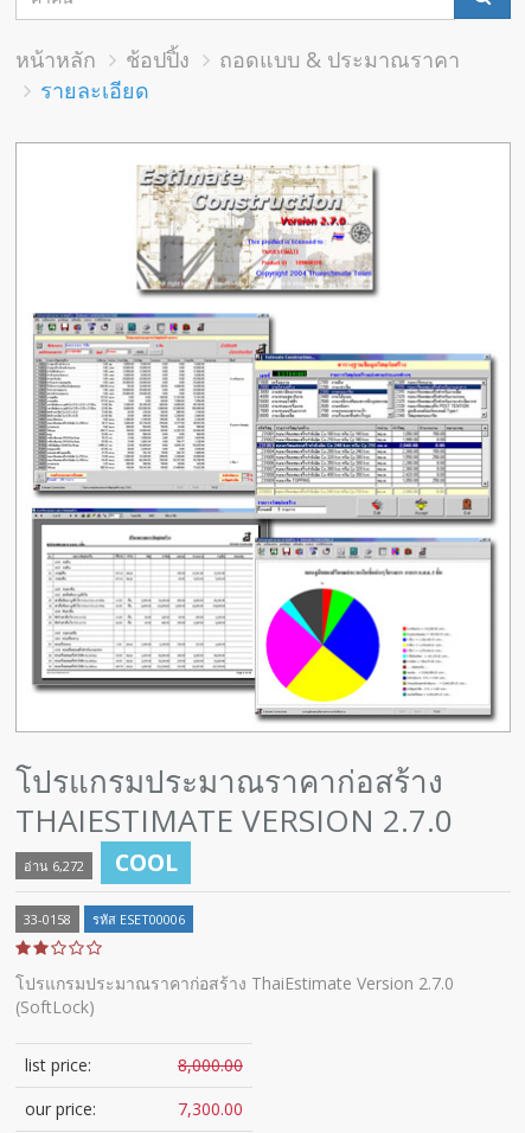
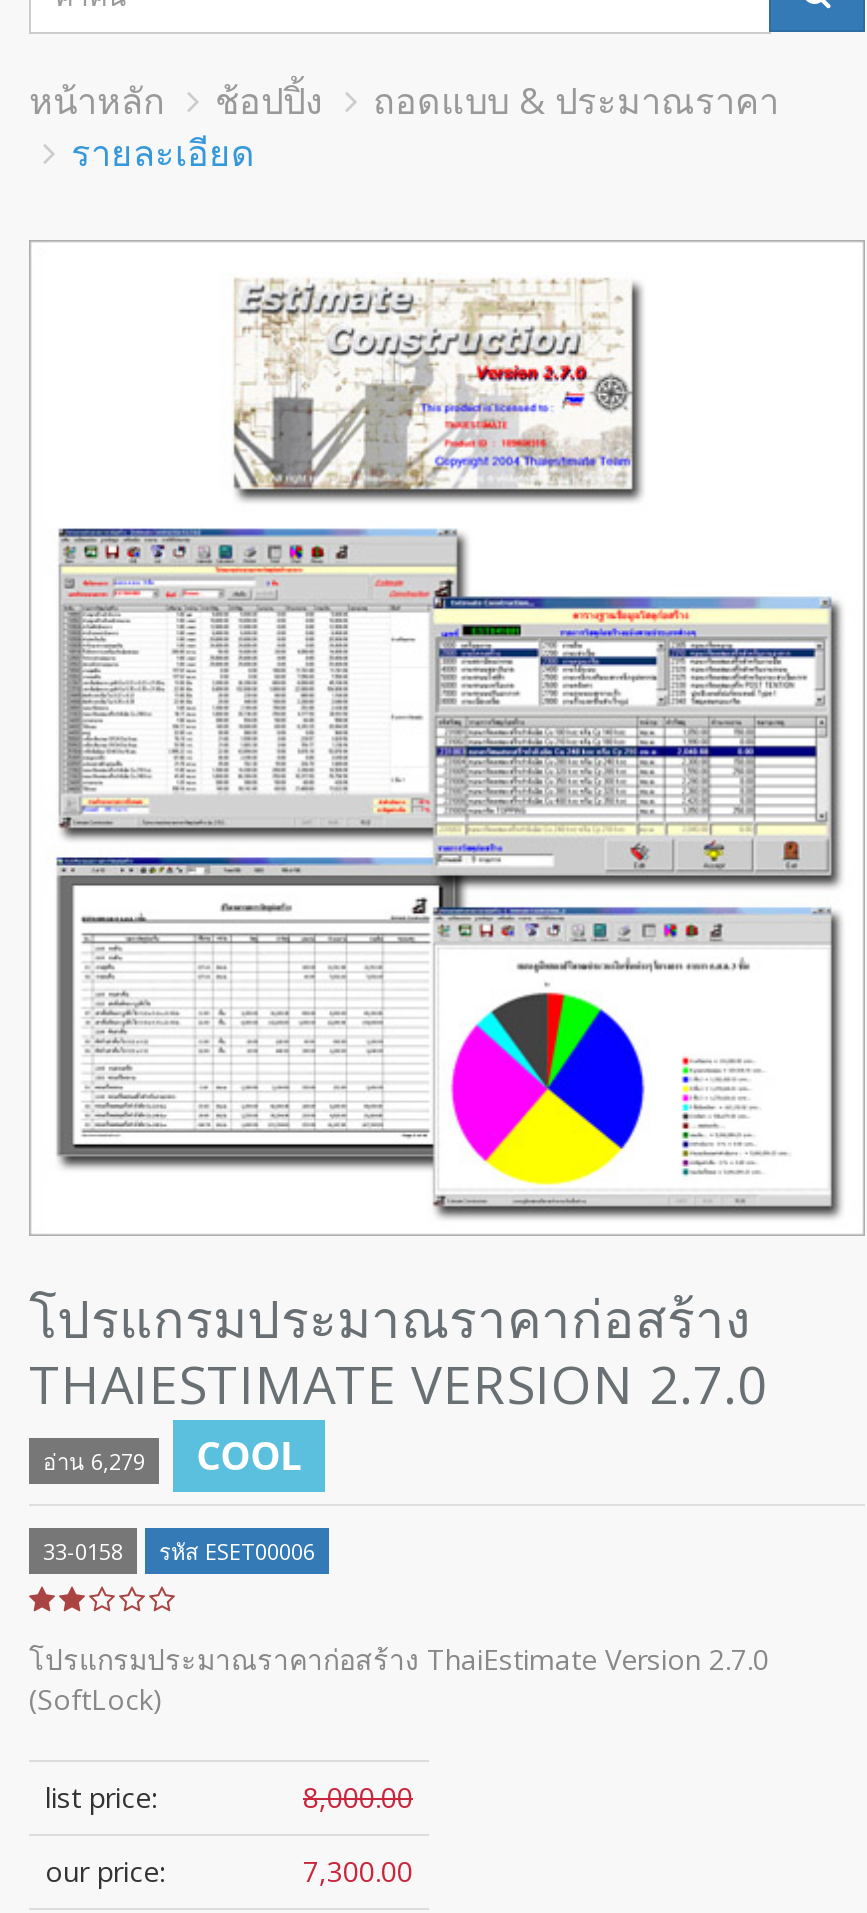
[24,846,177,878] อ่าน 6,272 COOL -> [43,1427,302,1481] อ่าน 6,279 COOL

